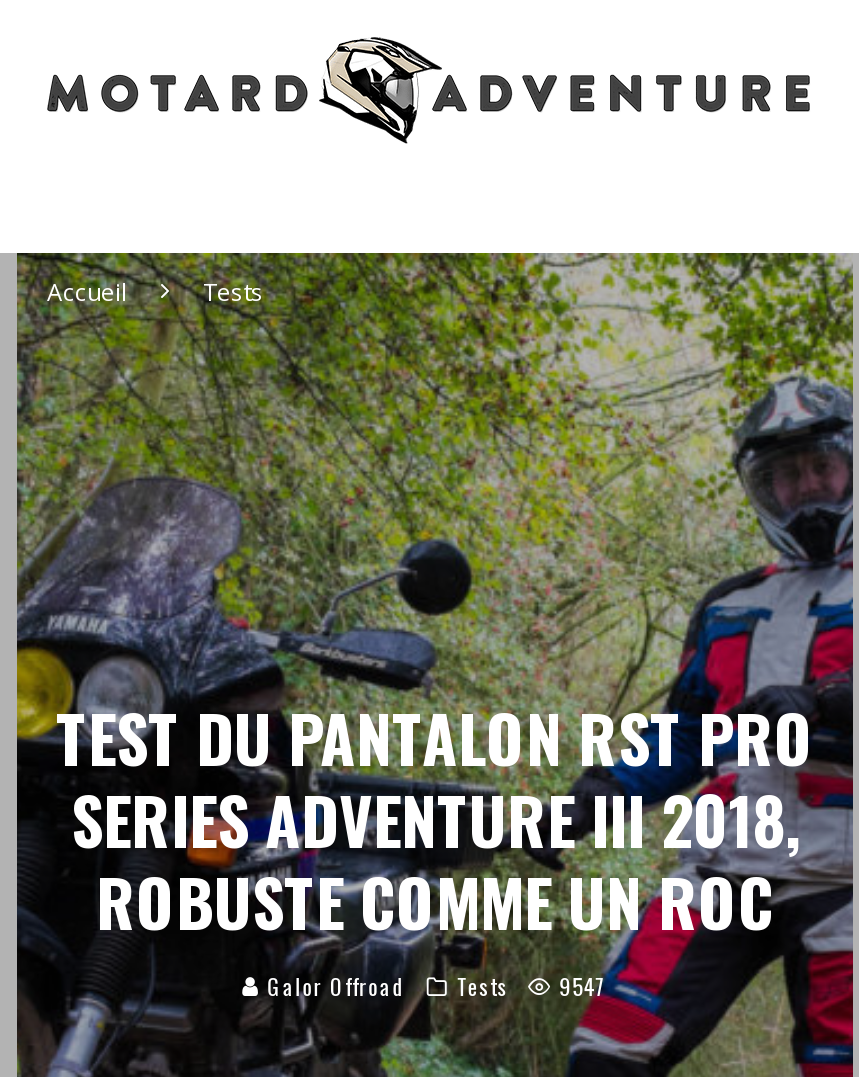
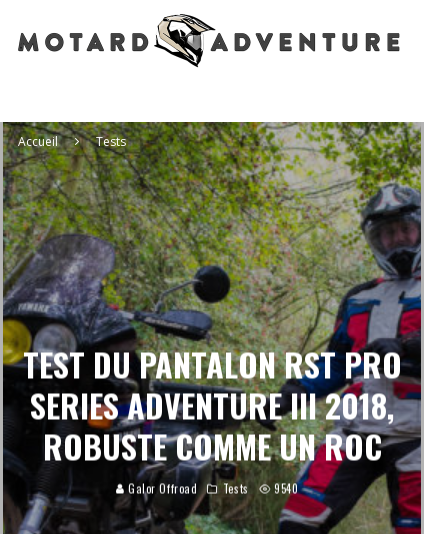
[260,970,608,1002] Galor Offroad Tests 9547 -> [125,480,298,496] Galor Offroad Tests 9540

